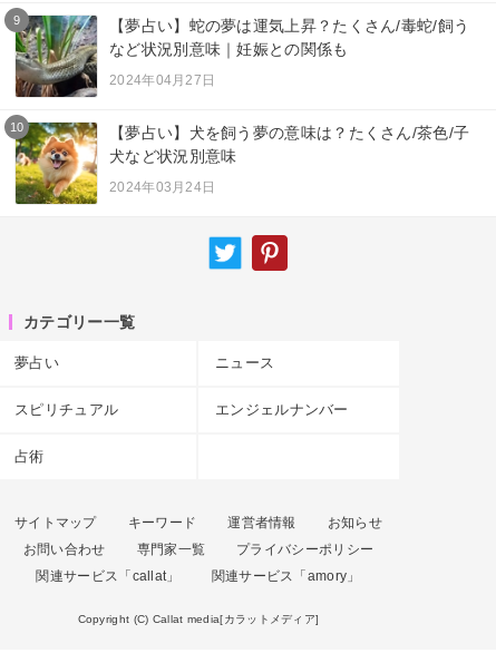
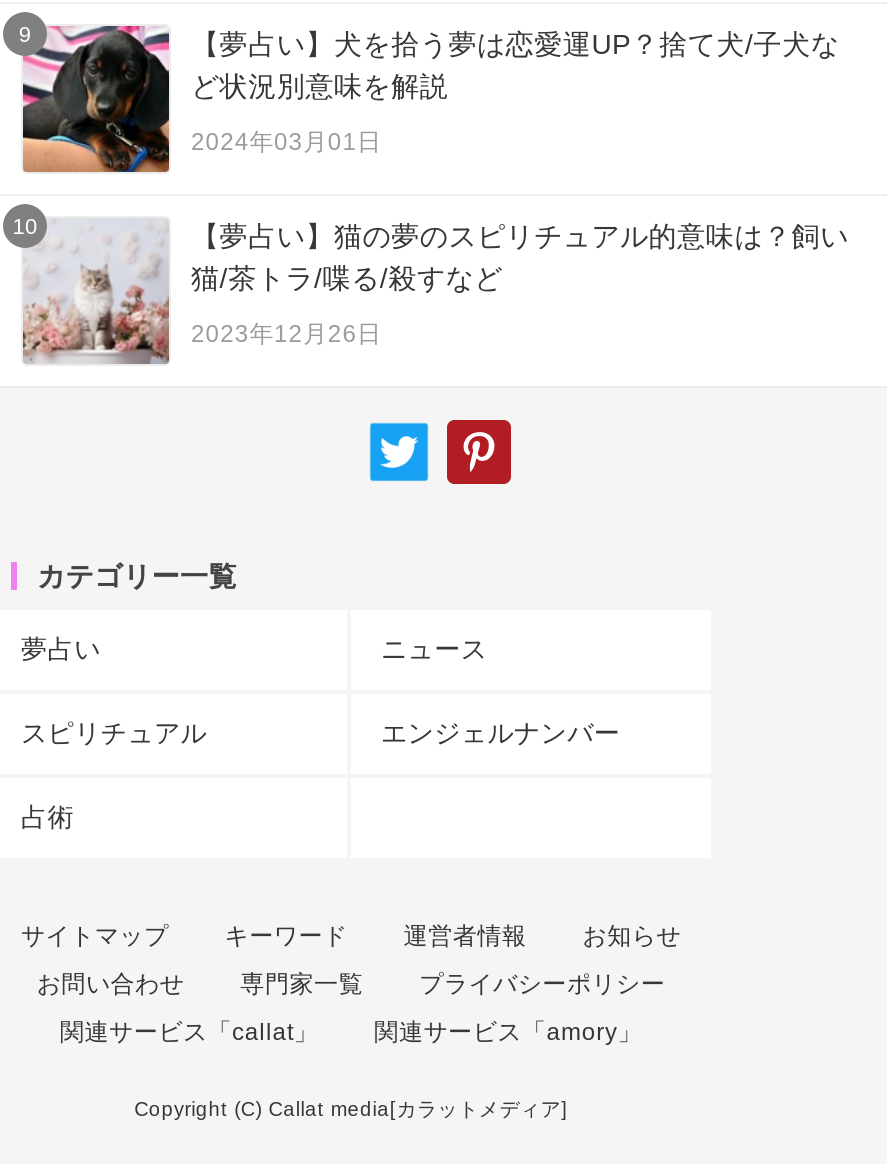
[14,14,469,98] [image] | 【夢占い】蛇の夢は運気上昇？たくさん/毒蛇/飼う | など状況別意味｜妊娠との関係も -> [21,24,839,174] [image] | 【夢占い】犬を拾う夢は恋愛運UP？捨て犬/子犬な | ど状況別意味を解説
[109,72,215,88] 2024年04月27日 -> [191,128,382,156] 2024年03月01日
[14,121,469,205] [image] | 【夢占い】犬を飼う夢の意味は？たくさん/茶色/子 | 犬など状況別意味 -> [23,218,849,366] [image] | 【夢占い】猫の夢のスピリチュアル的意味は？飼い | 猫/茶トラ/喋る/殺すなど
[109,179,215,195] 2024年03月24日 -> [191,320,382,348] 2023年12月26日

